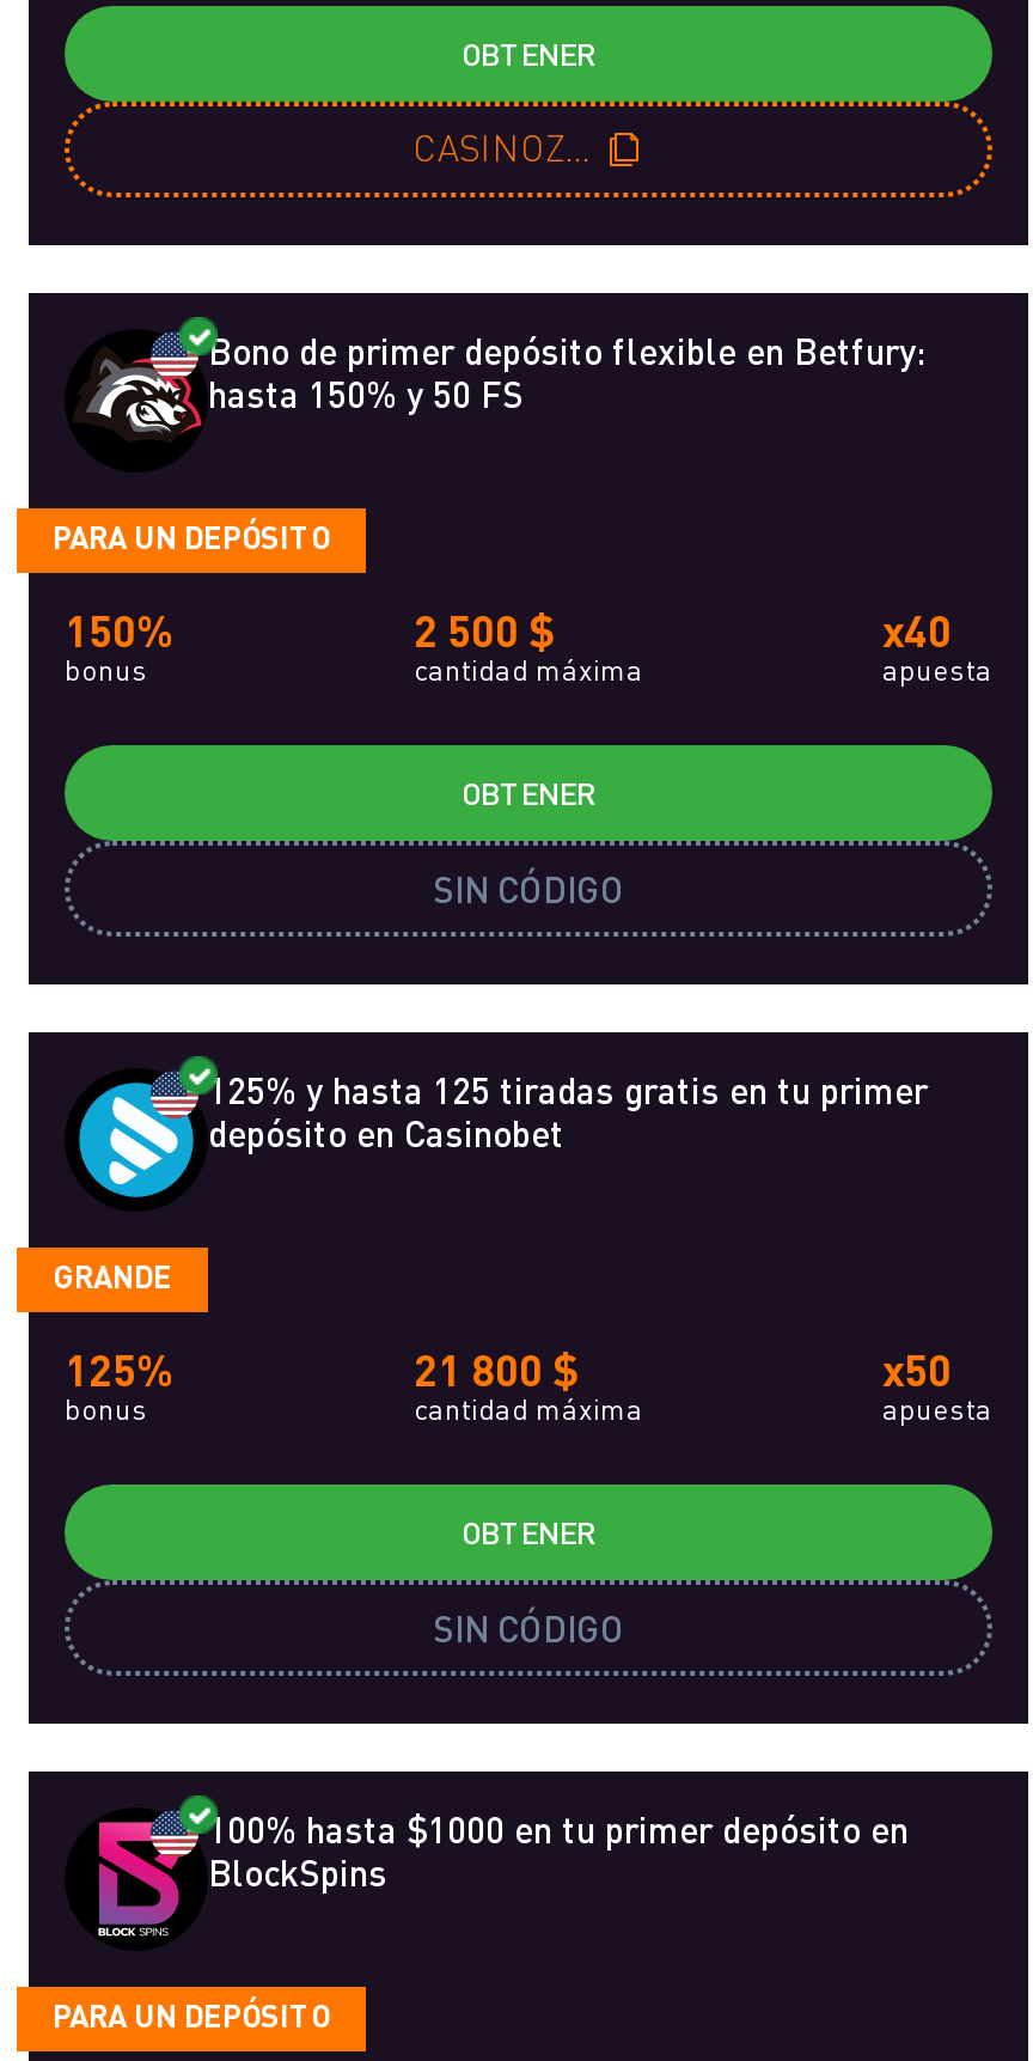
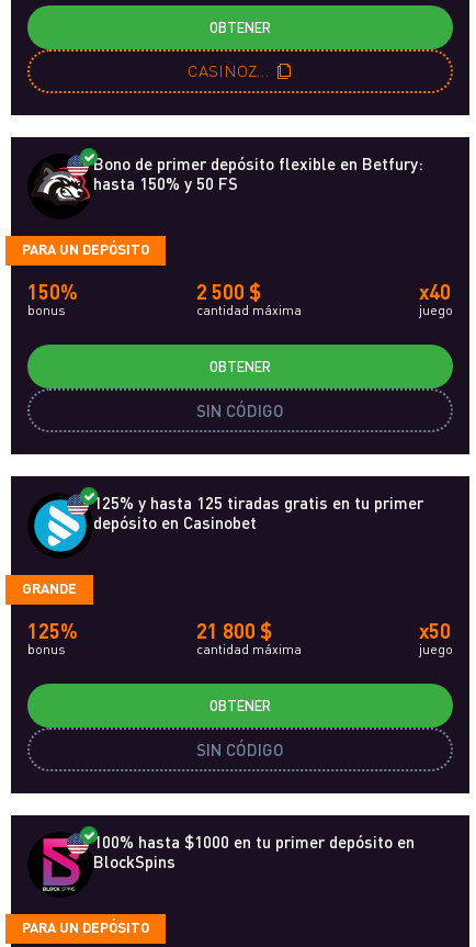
[882,651,992,687] apuesta -> [419,301,453,318] juego
[882,1390,992,1426] apuesta -> [419,640,453,657] juego

